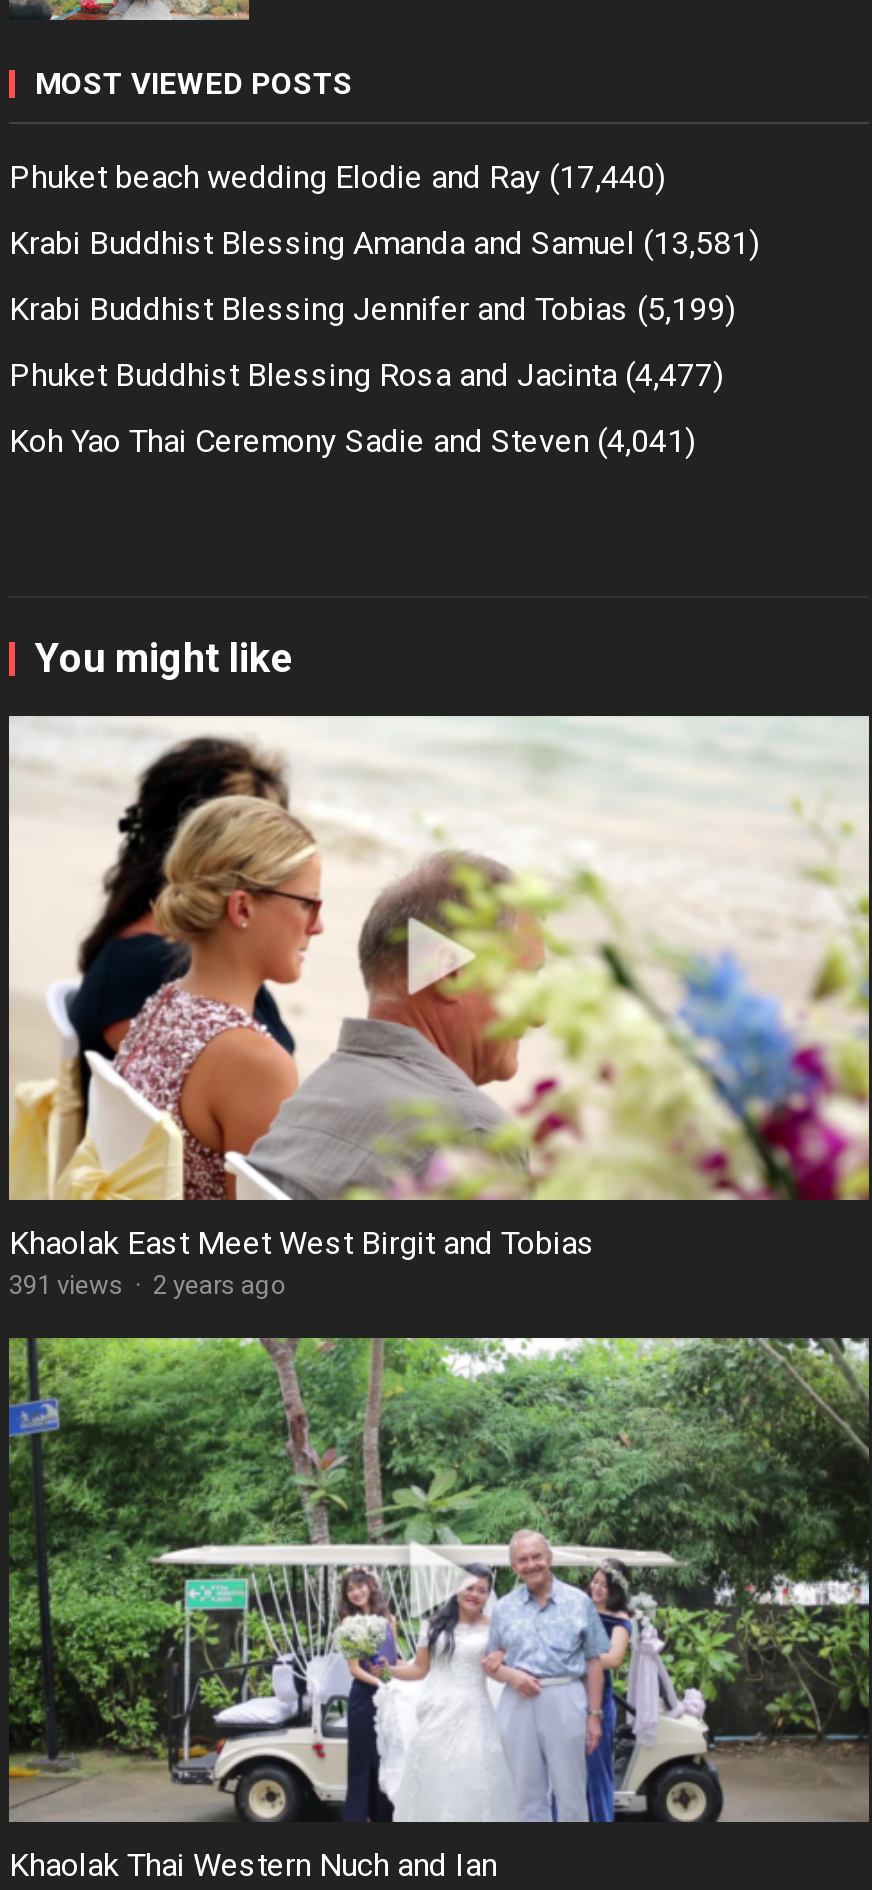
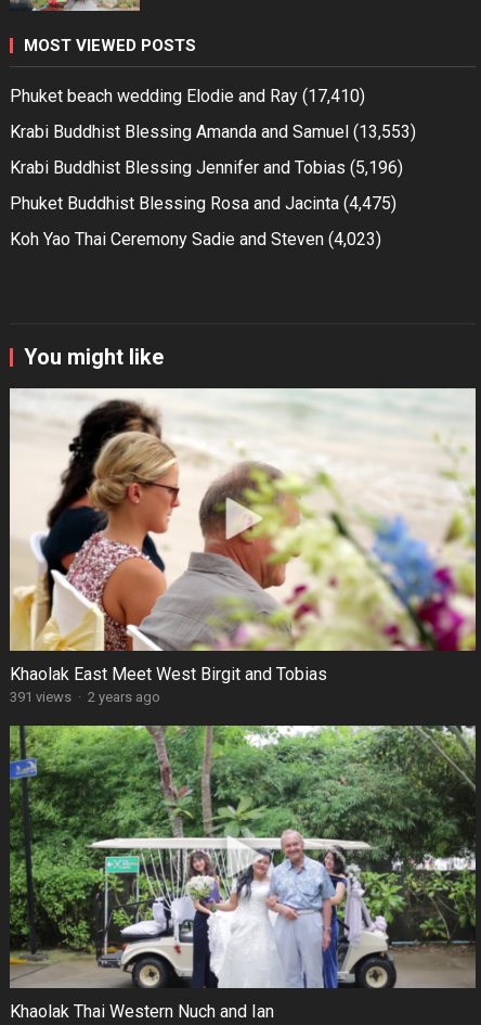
[9,159,665,197] Phuket beach wedding Elodie and Ray (17,440) -> [10,86,365,107] Phuket beach wedding Elodie and Ray (17,410)
[9,225,759,263] Krabi Buddhist Blessing Amanda and Samuel (13,581) -> [10,122,416,143] Krabi Buddhist Blessing Amanda and Samuel (13,553)
[9,291,735,329] Krabi Buddhist Blessing Jennifer and Tobias (5,199) -> [10,158,403,178] Krabi Buddhist Blessing Jennifer and Tobias (5,196)
[9,357,723,395] Phuket Buddhist Blessing Rosa and Jacinta (4,477) -> [10,194,396,214] Phuket Buddhist Blessing Rosa and Jacinta (4,475)
[9,423,695,461] Koh Yao Thai Ceremony Sadie and Steven (4,041) -> [10,229,381,250] Koh Yao Thai Ceremony Sadie and Steven (4,023)

